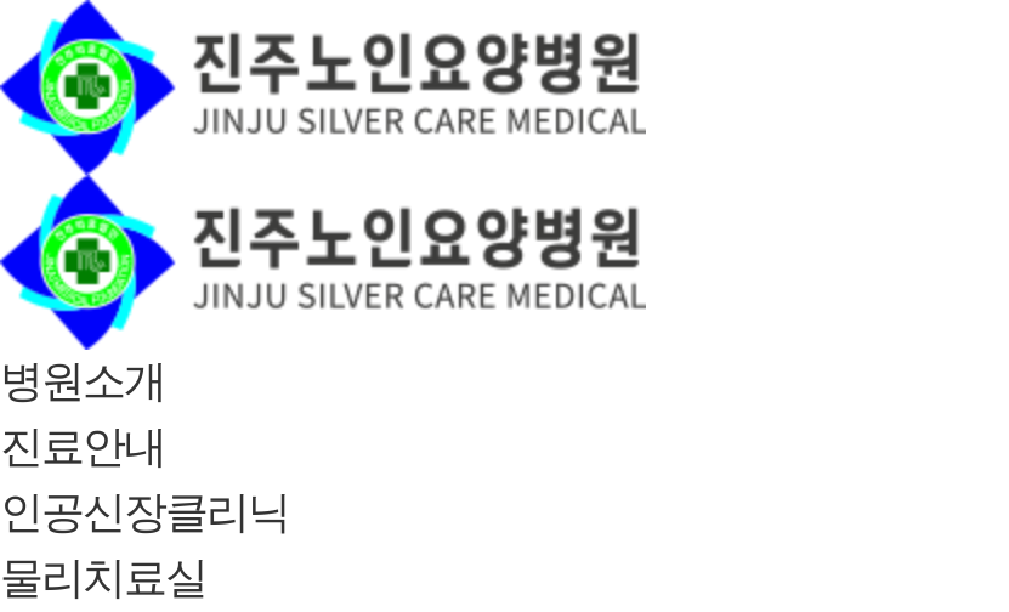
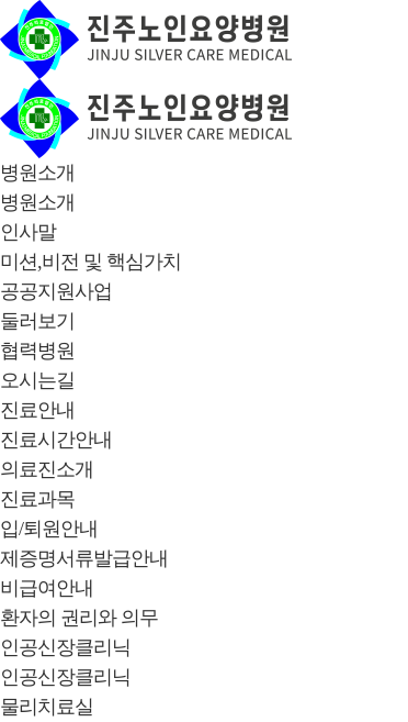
none -> [0,191,181,391] 병원소개 | 인사말 | 미션,비전 및 핵심가치 | 공공지원사업 | 둘러보기 | 협력병원 | 오시는길
none -> [0,429,168,658] 진료시간안내 | 의료진소개 | 진료과목 | 입/퇴원안내 | 제증명서류발급안내 | 비급여안내 | 환자의 권리와 의무 | 인공신장클리닉

